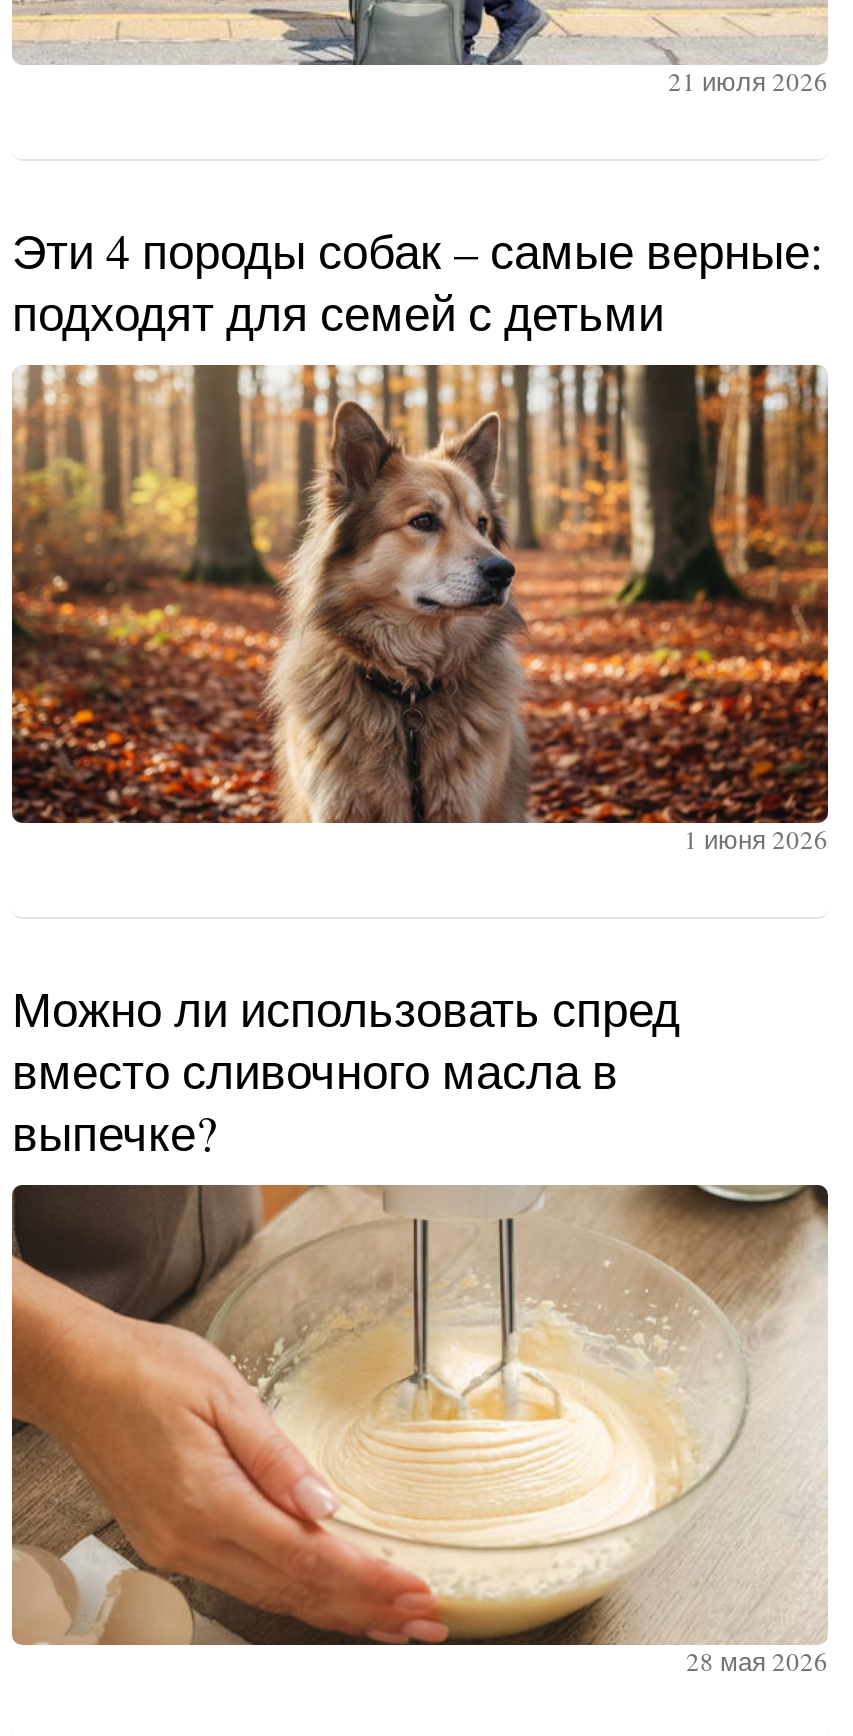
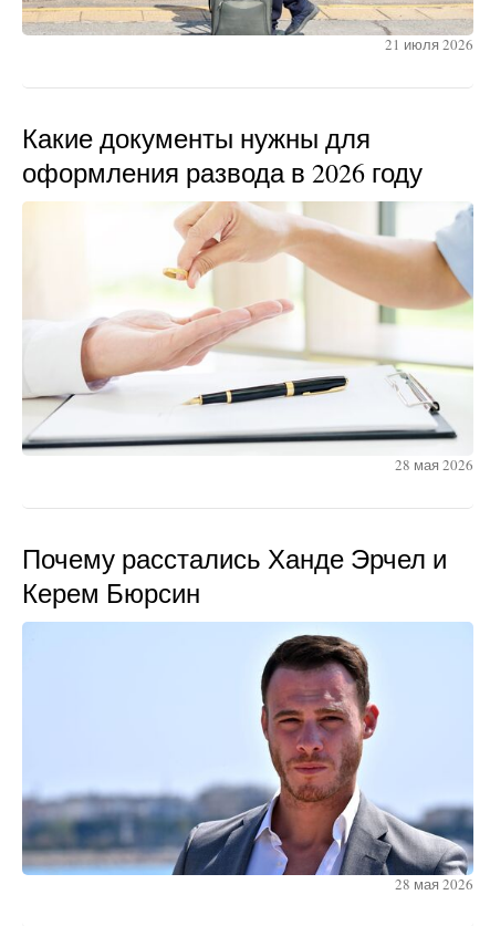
[12,219,824,345] Эти 4 породы собак – самые верные: | подходят для семей с детьми -> [22,121,423,191] Какие документы нужны для | оформления развода в 2026 году
[10,364,830,858] [image] | 1 июня 2026 -> [22,201,473,474] [image] | 28 мая 2026
[12,978,680,1166] Можно ли использовать спред | вместо сливочного масла в | выпечке? -> [22,541,447,610] Почему расстались Ханде Эрчел и | Керем Бюрсин
[10,1182,830,1648] [image] -> [21,622,475,876] [image]

